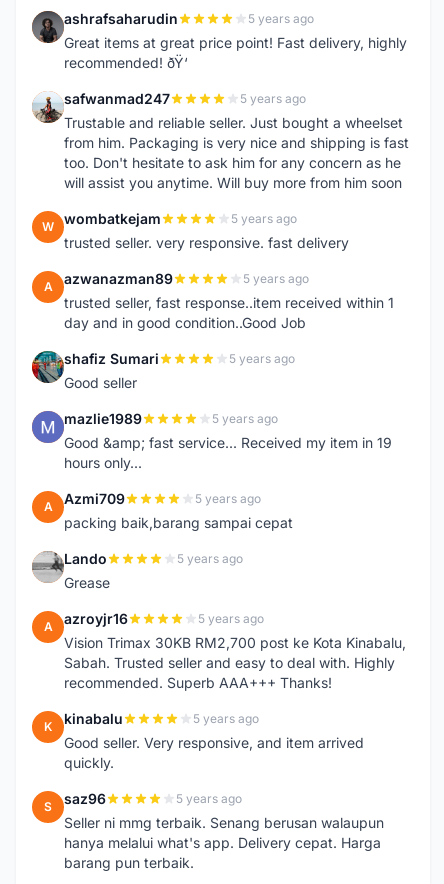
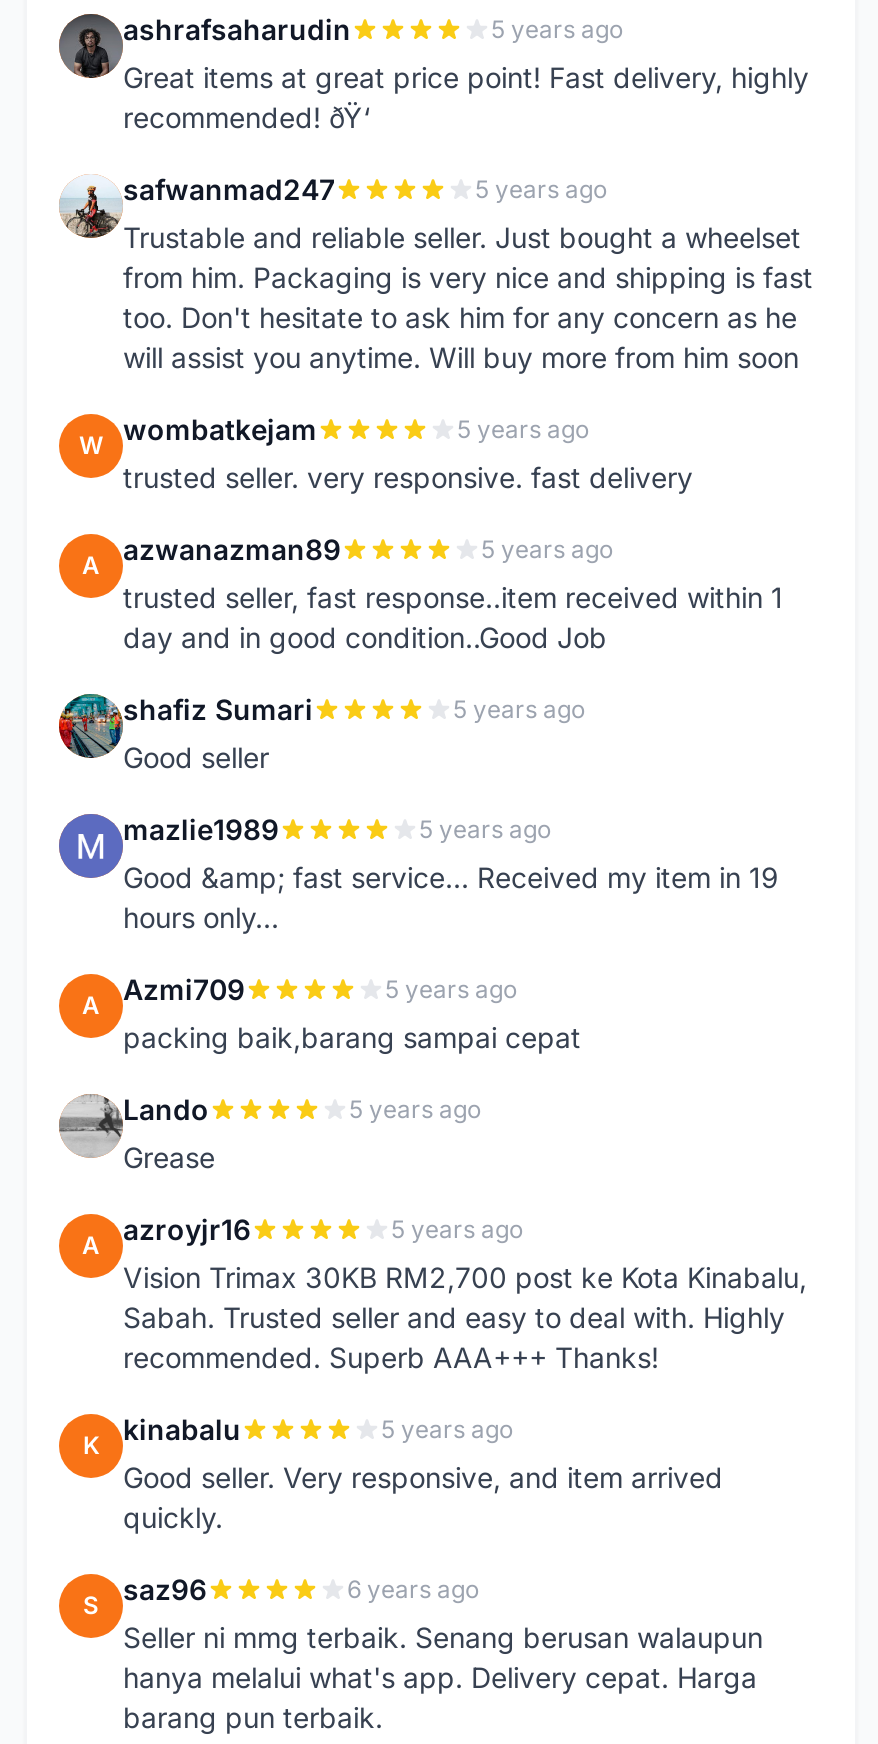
[176,791,242,806] 5 years ago -> [347,1574,479,1604] 6 years ago

